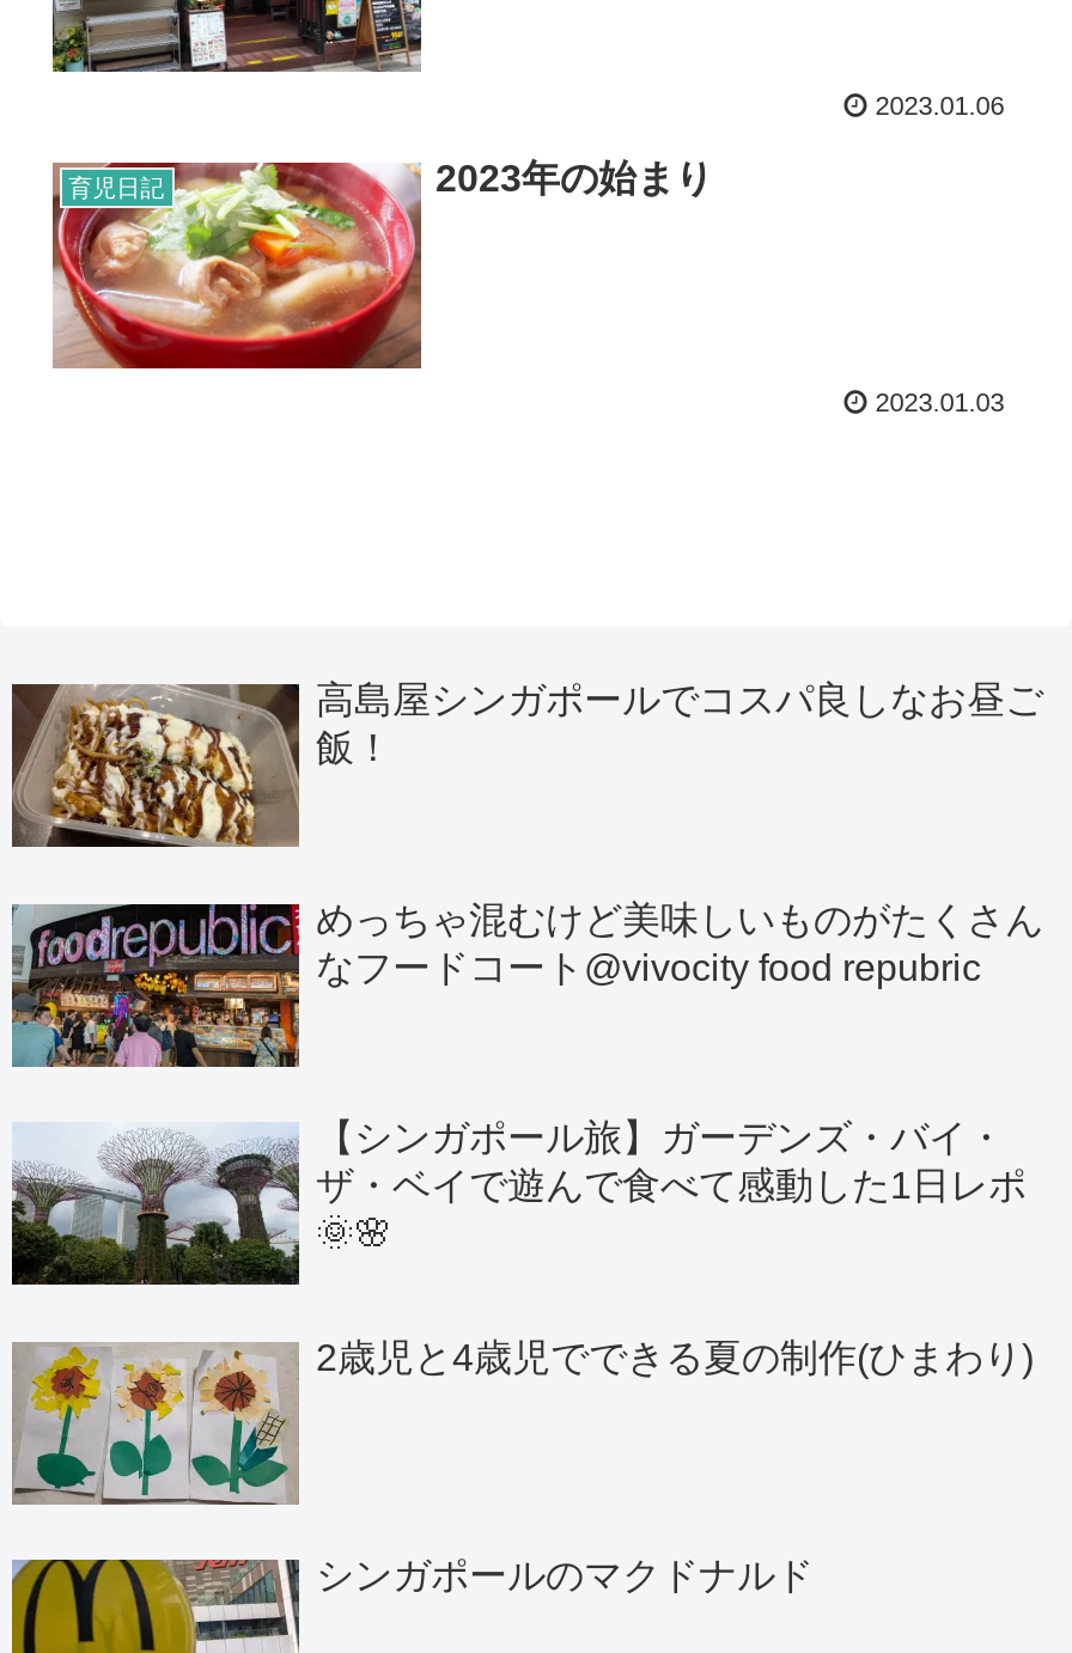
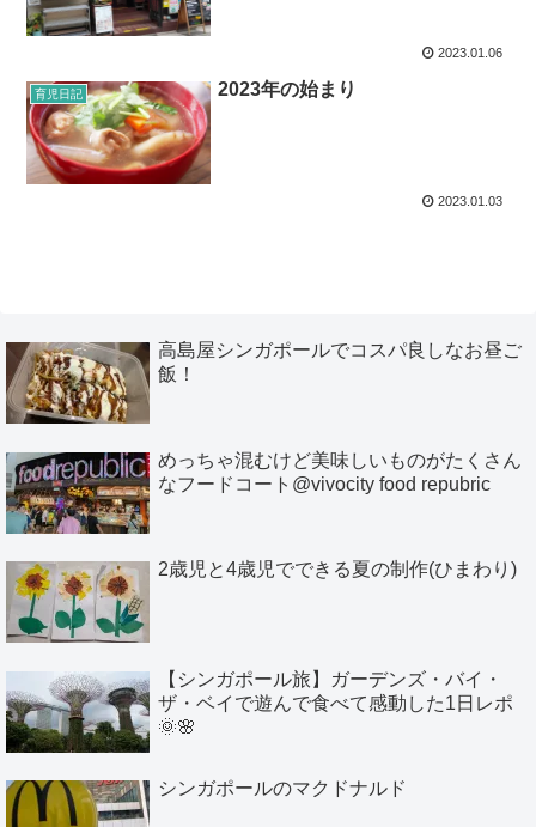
moved [0,1118,1027,1287] -> [0,669,513,753]: [image] | 【シンガポール旅】ガーデンズ・バイ・ | ザ・ベイで遊んで食べて感動した1日レポ
moved [12,1336,1034,1505] -> [7,559,517,643]: [image] | 2歳児と4歳児でできる夏の制作(ひまわり)

